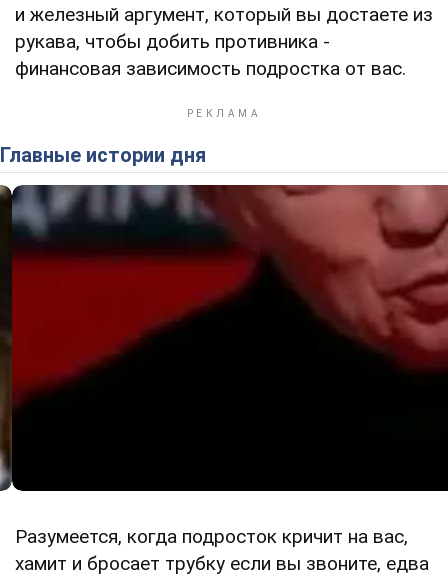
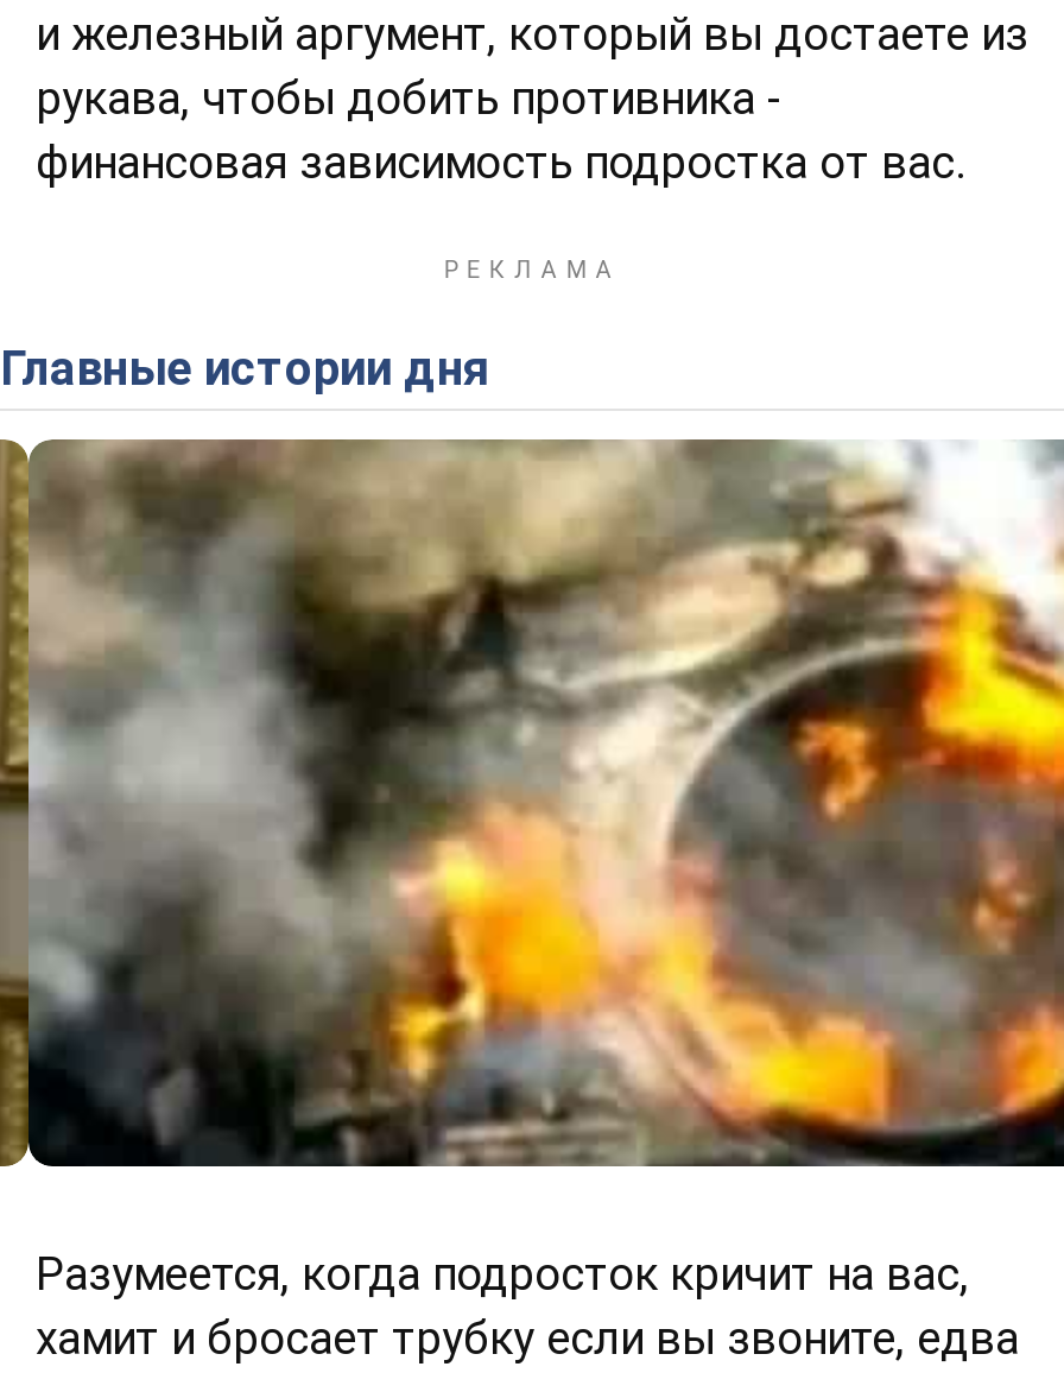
[3,184,445,492] [image] -> [7,437,1057,1169] [image]

